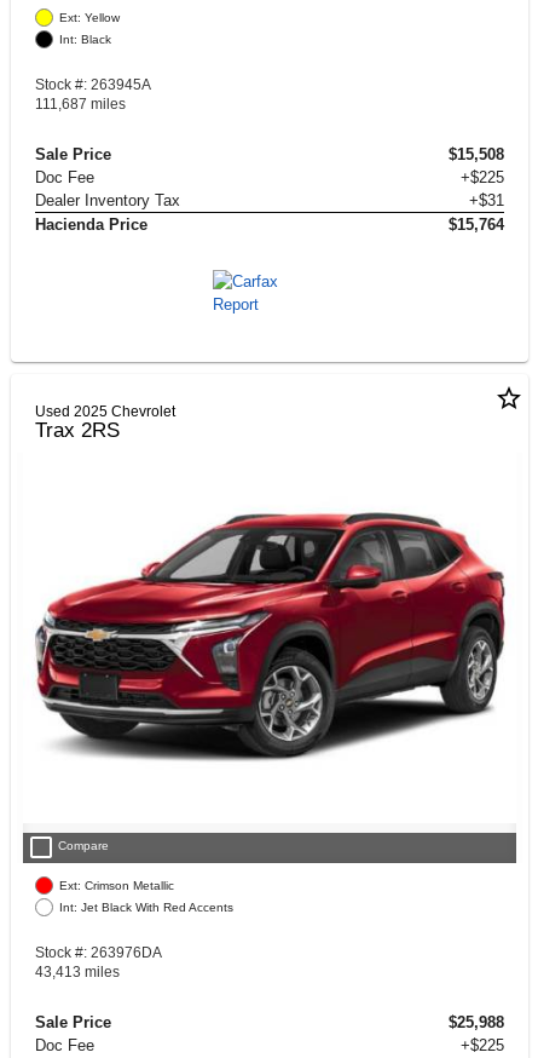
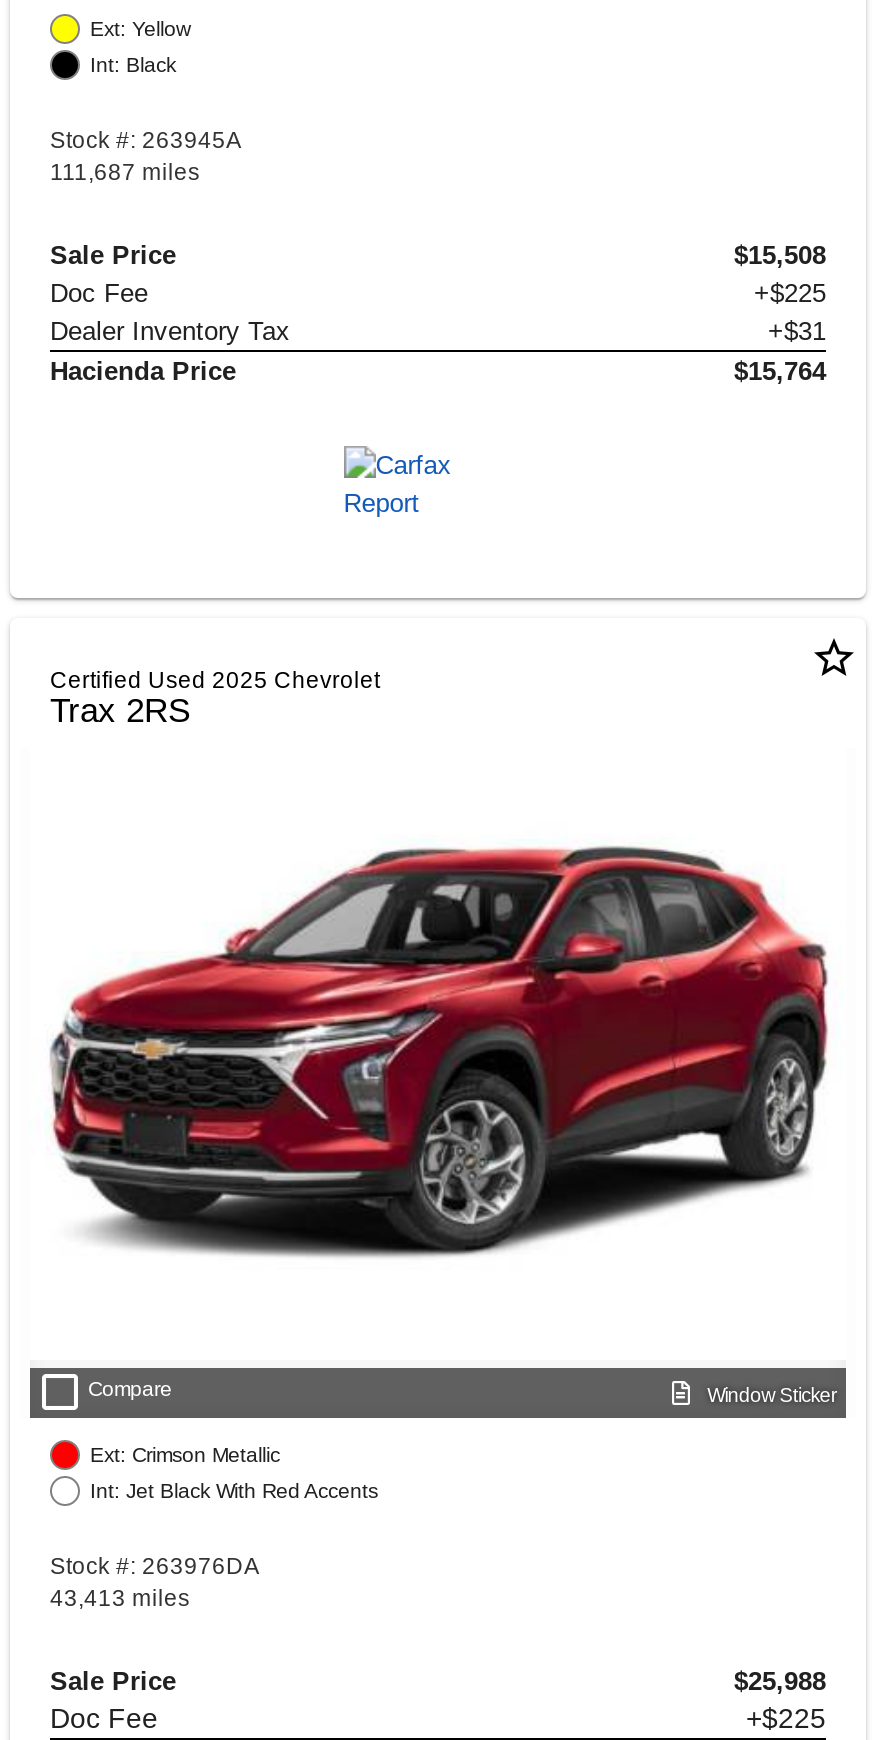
[35,403,175,419] Used 2025 Chevrolet -> [50,666,380,692] Certified Used 2025 Chevrolet
none -> [707,1383,836,1405] Window Sticker

